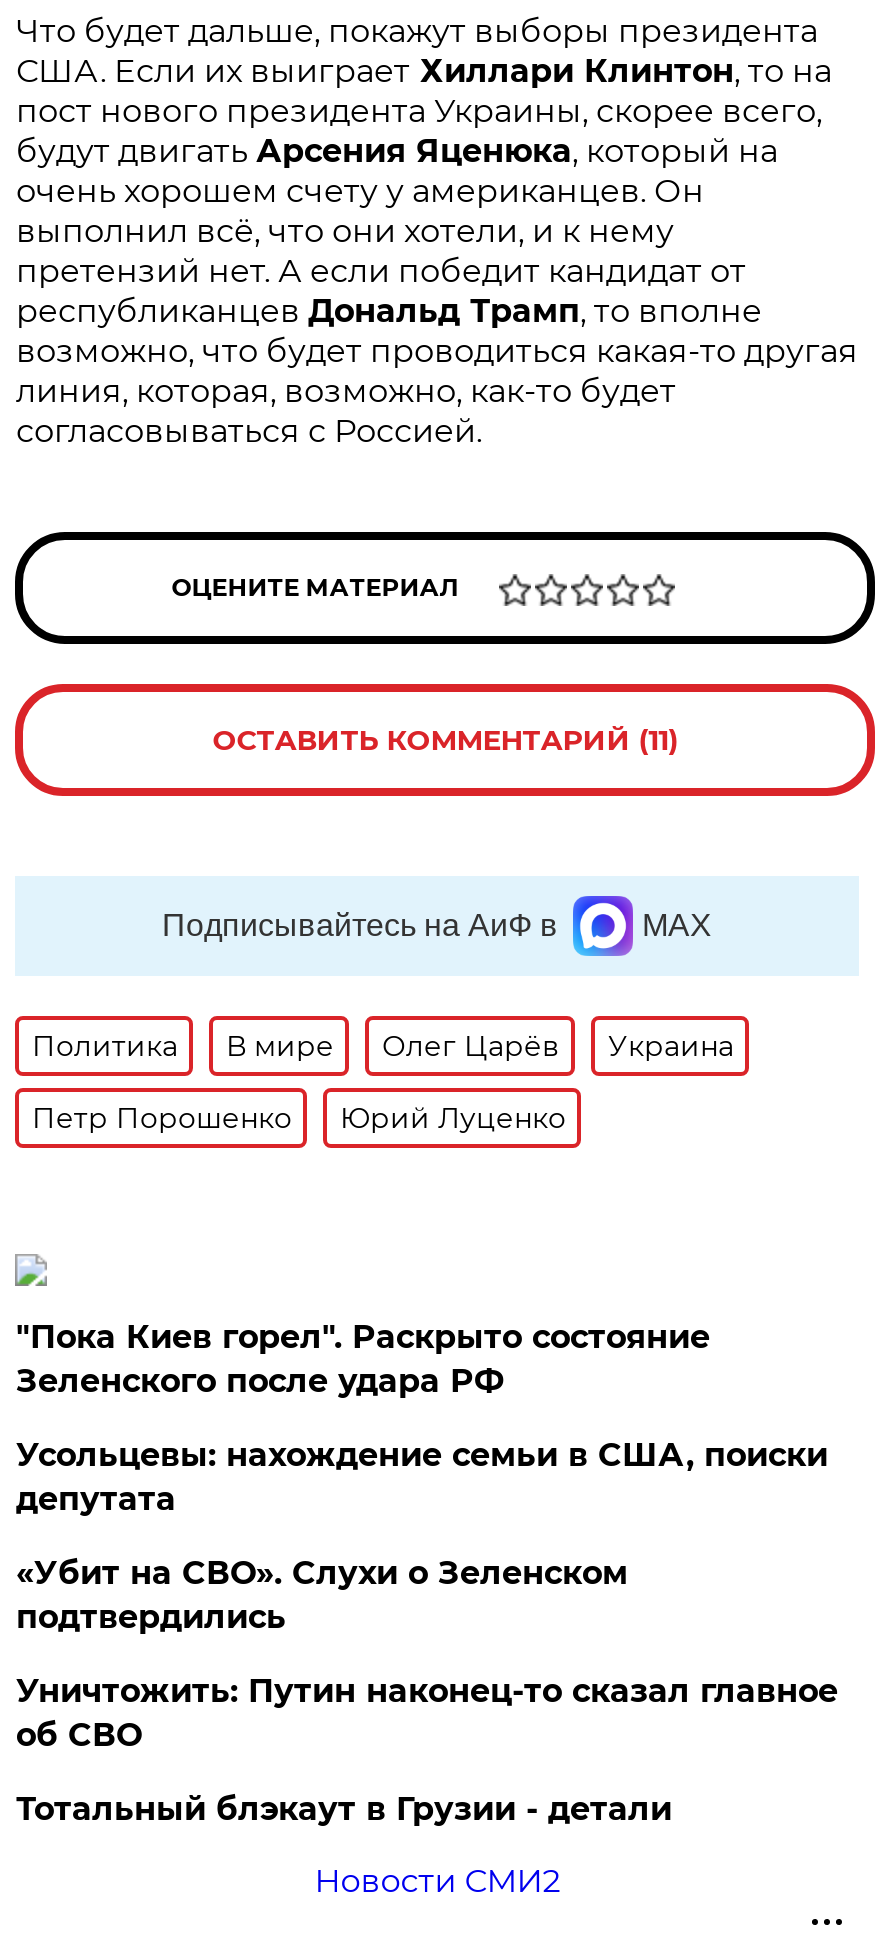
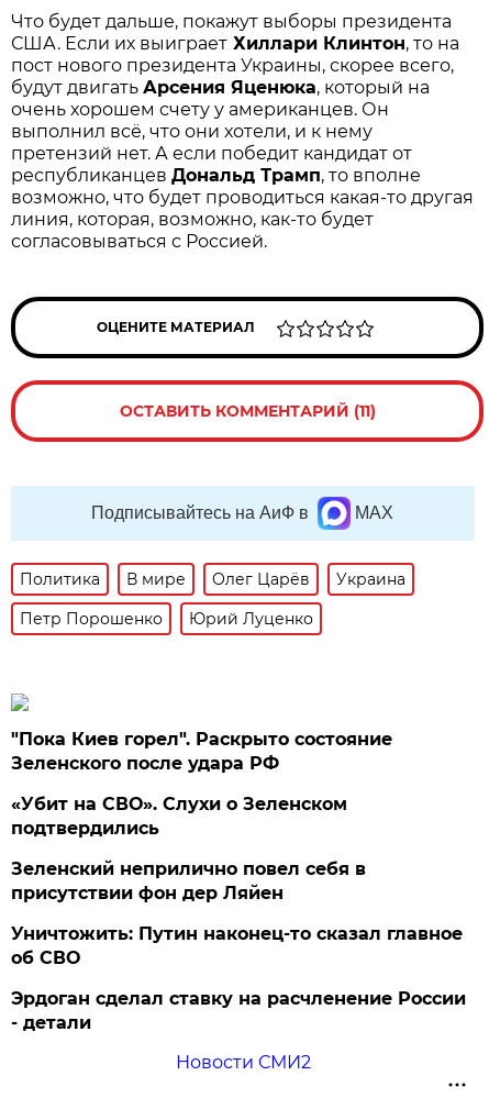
[16,1436,828,1518] Усольцевы: нахождение семьи в США, поиски | депутата -> none
moved [16,1554,628,1636] -> [11,793,348,839]: «Убит на СВО». Слухи о Зеленском | подтвердились
none -> [11,858,366,903] Зеленский неприлично повел cебя в | присутствии фон дер Ляйен
[16,1790,672,1828] Тотальный блэкаут в Грузии - детали -> [11,988,466,1033] Эрдоган сделал ставку на расчленение России | - детали

